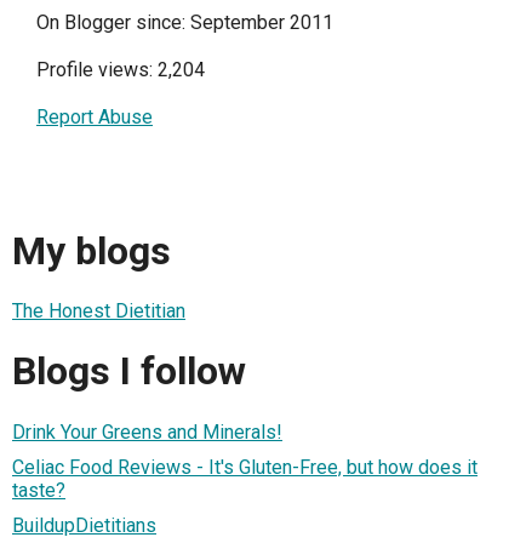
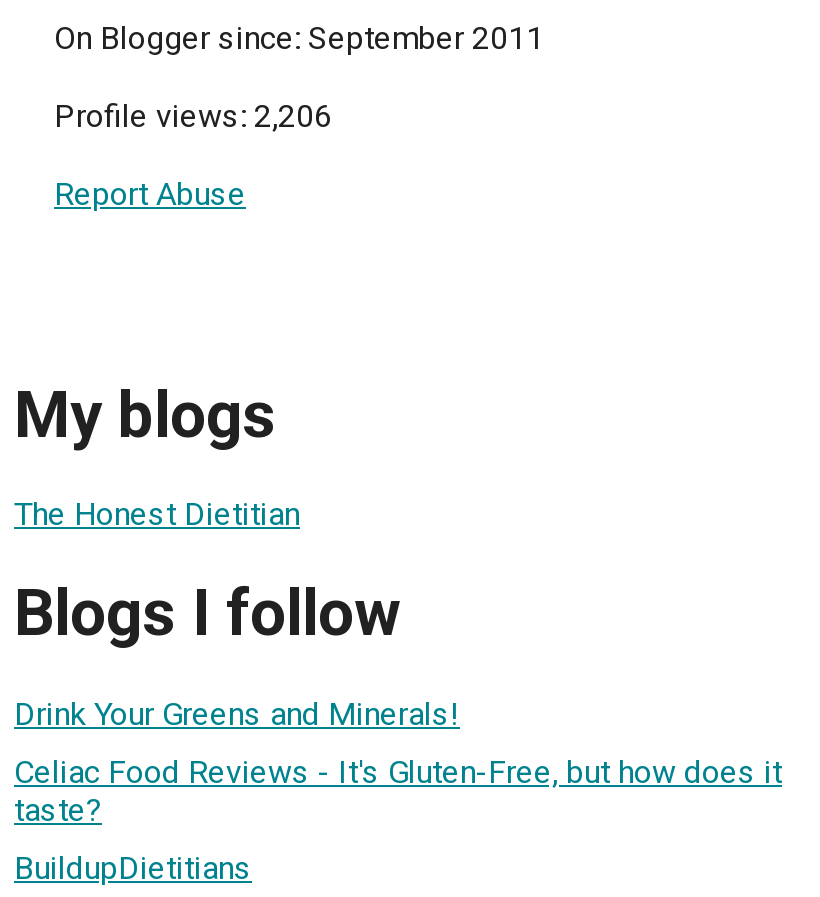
[36,58,205,81] Profile views: 2,204 -> [54,97,332,135] Profile views: 2,206

